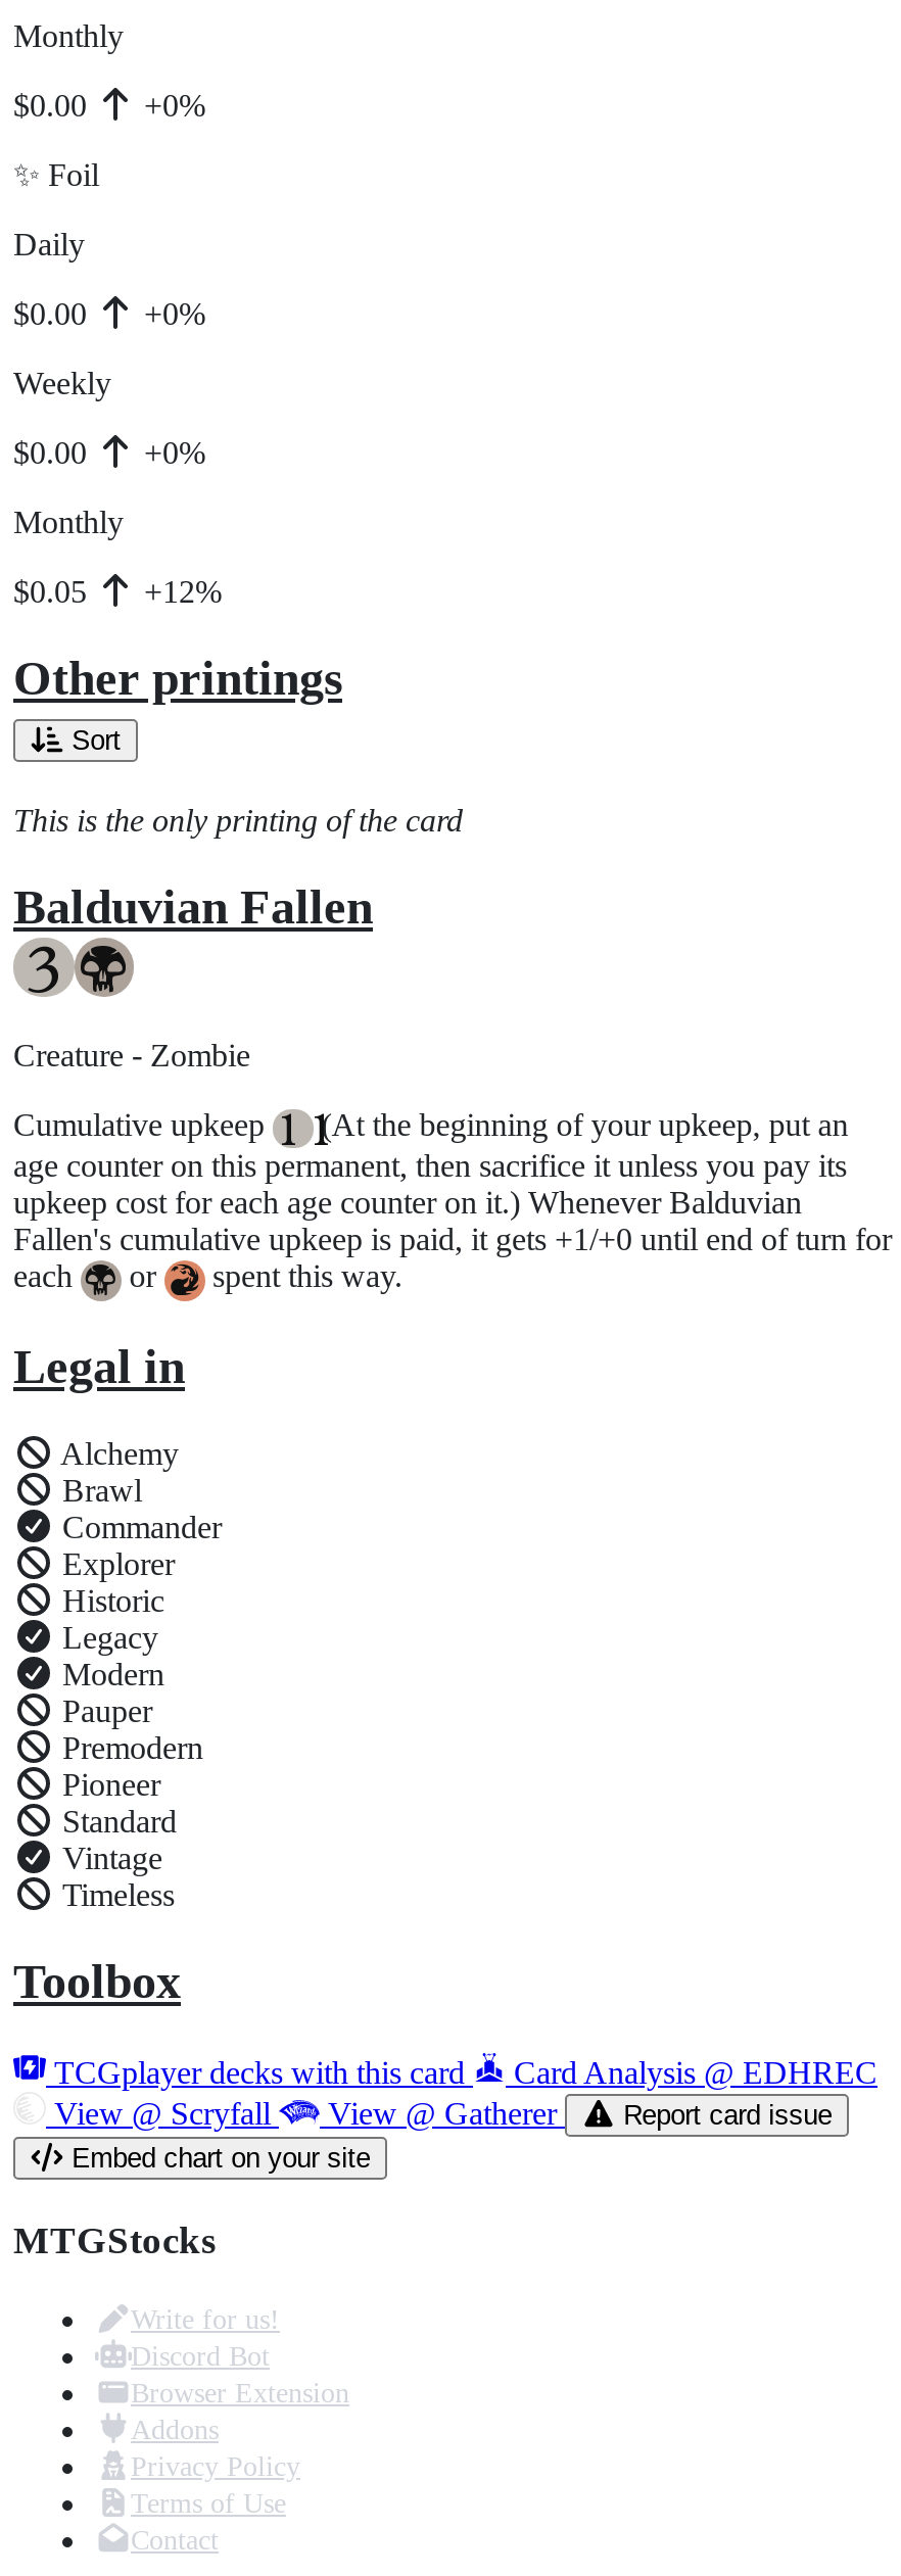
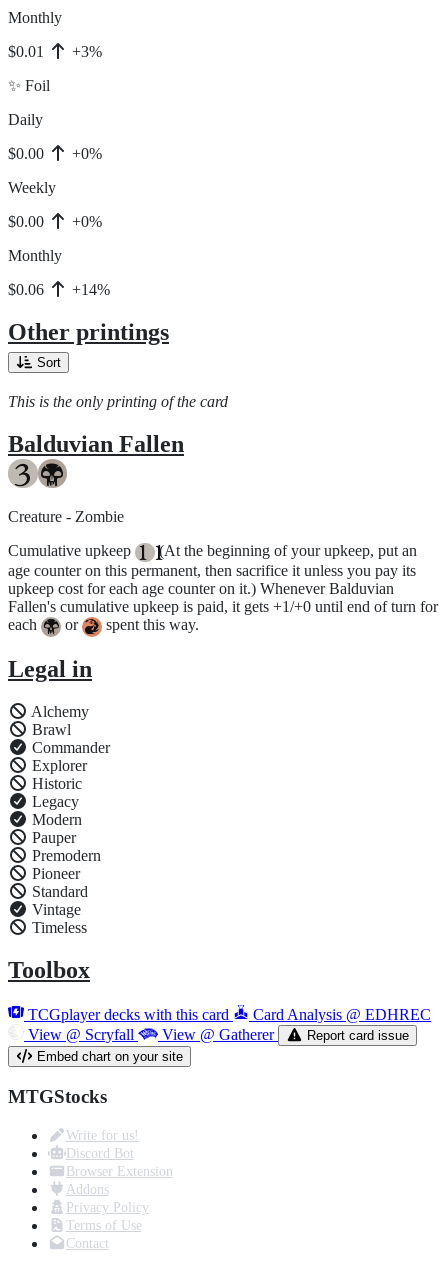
[13,88,95,123] $0.00 -> [8,43,48,60] $0.01
[136,88,205,123] +0% -> [68,43,102,60] +3%
[13,574,95,609] $0.05 -> [8,281,48,298] $0.06
[136,574,222,609] +12% -> [68,281,110,298] +14%

